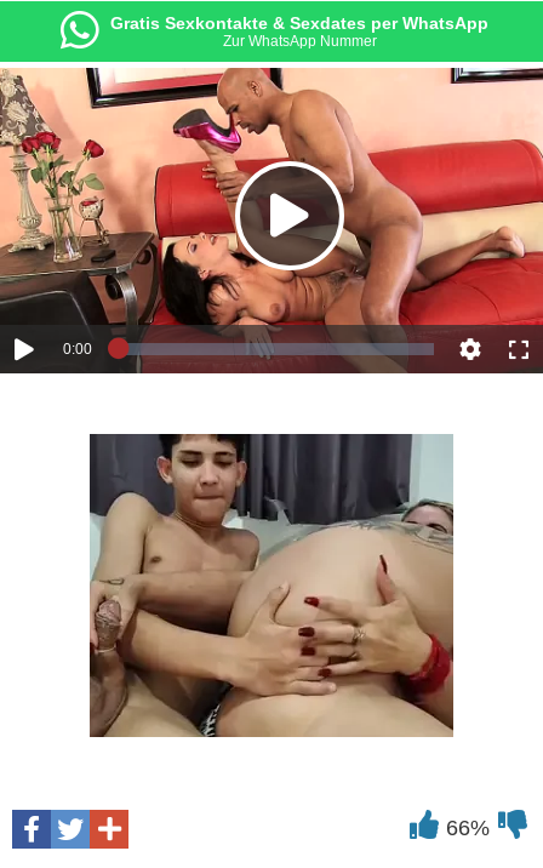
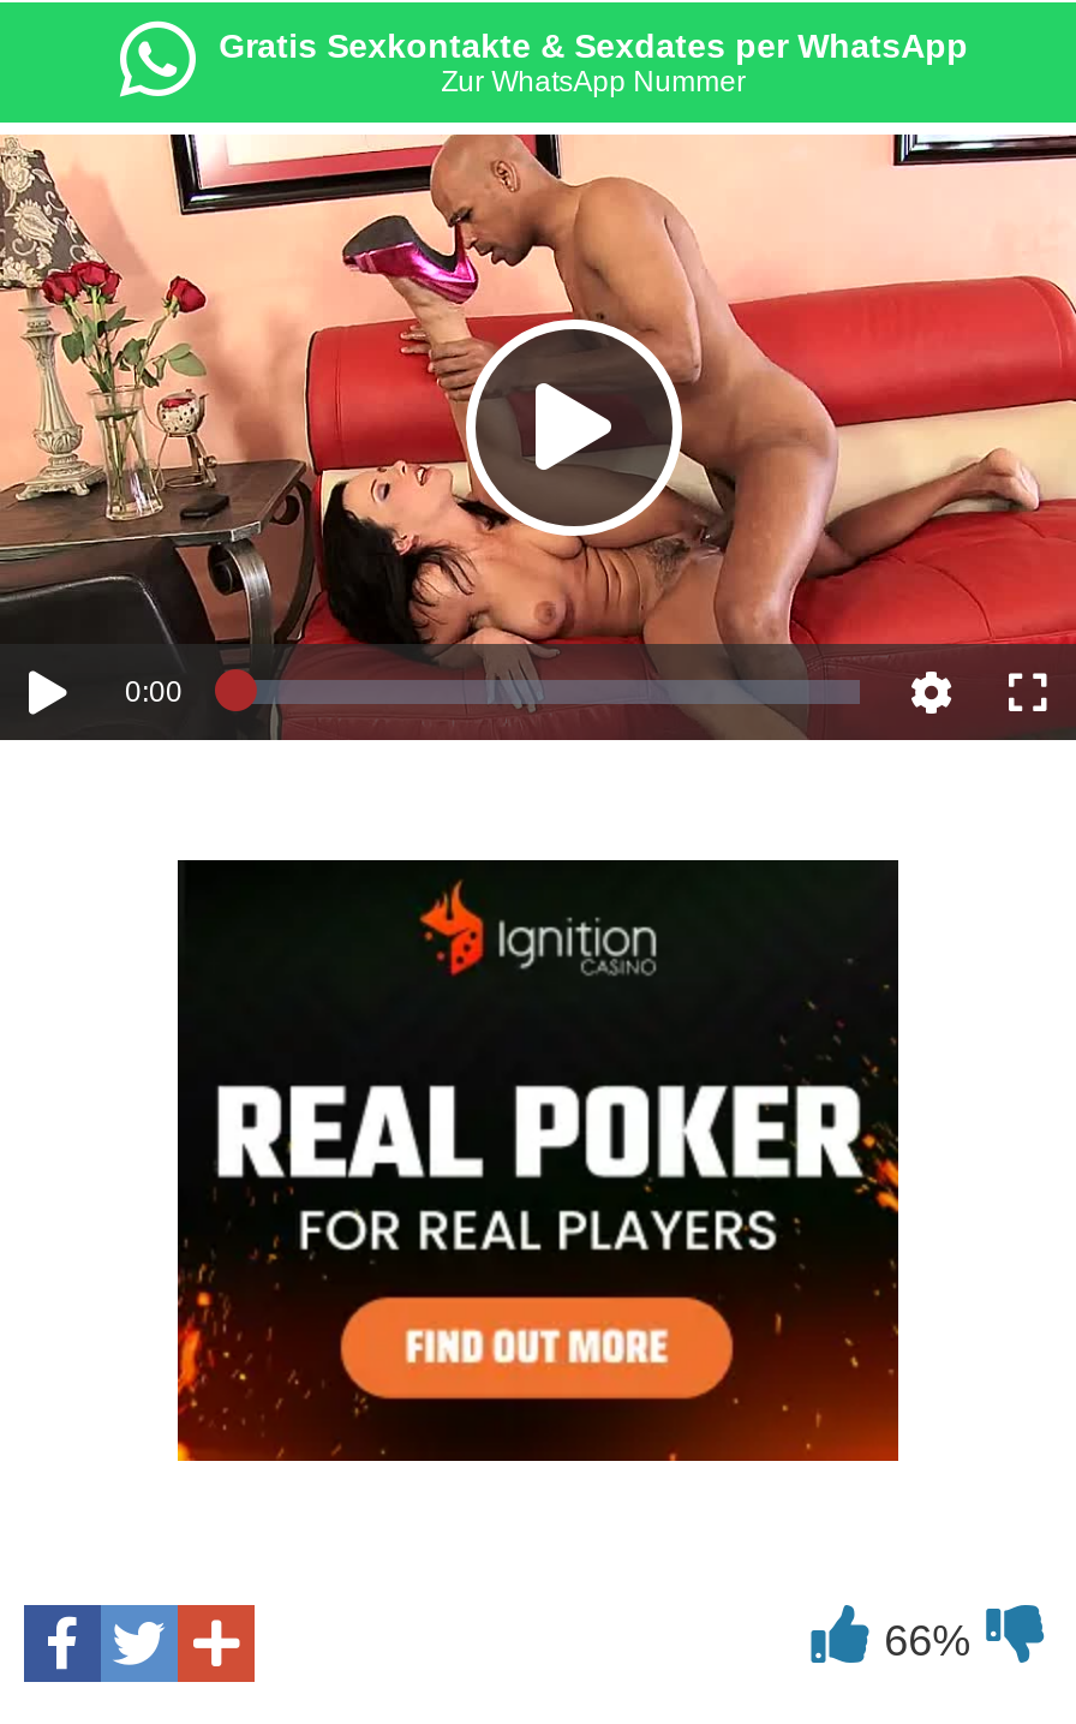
[88,433,455,738] [image] -> [175,858,901,1463] [image]

